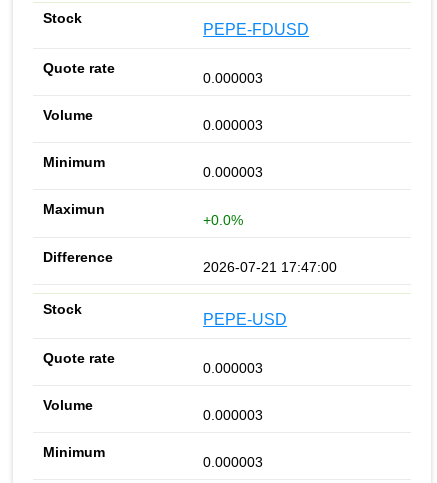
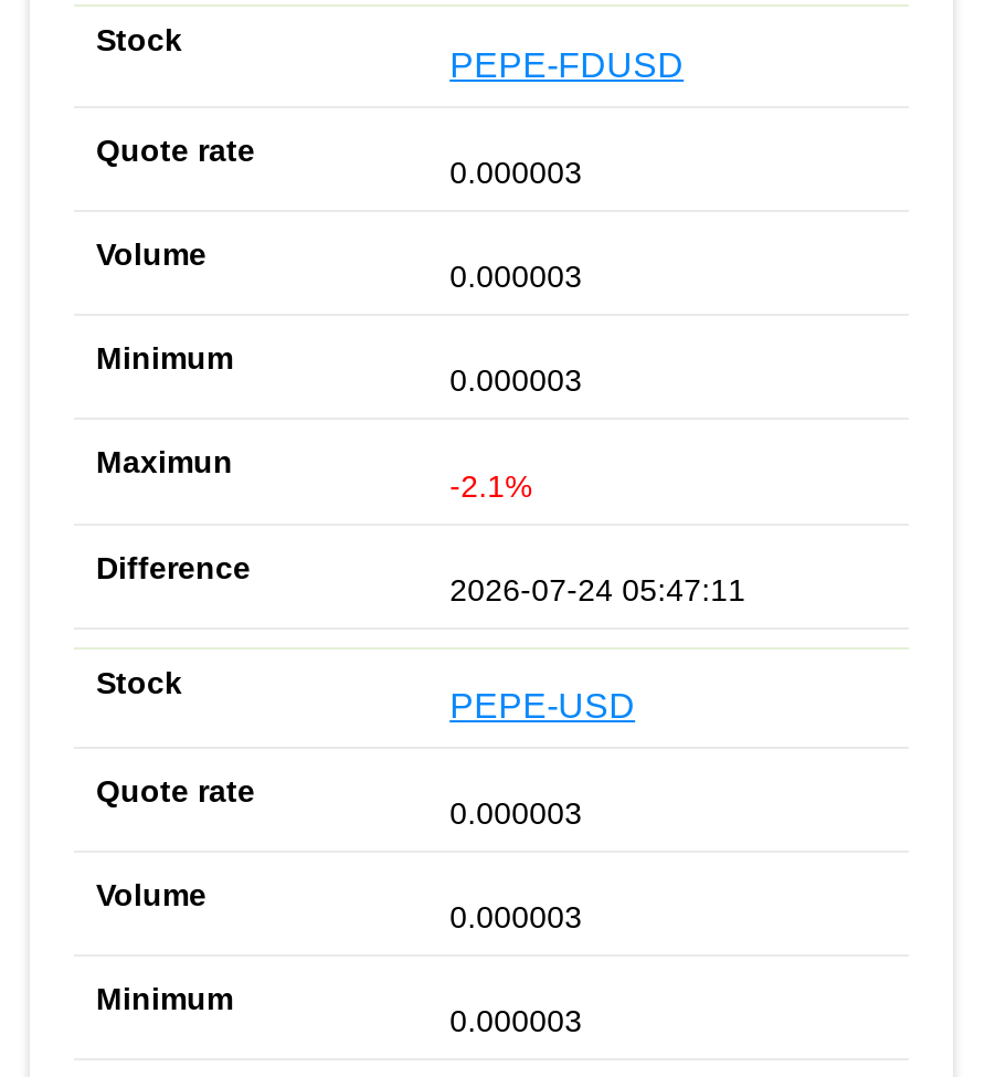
[203,212,243,228] +0.0% -> [450,468,531,503] -2.1%
[203,259,337,275] 2026-07-21 17:47:00 -> [450,572,746,607] 2026-07-24 05:47:11

